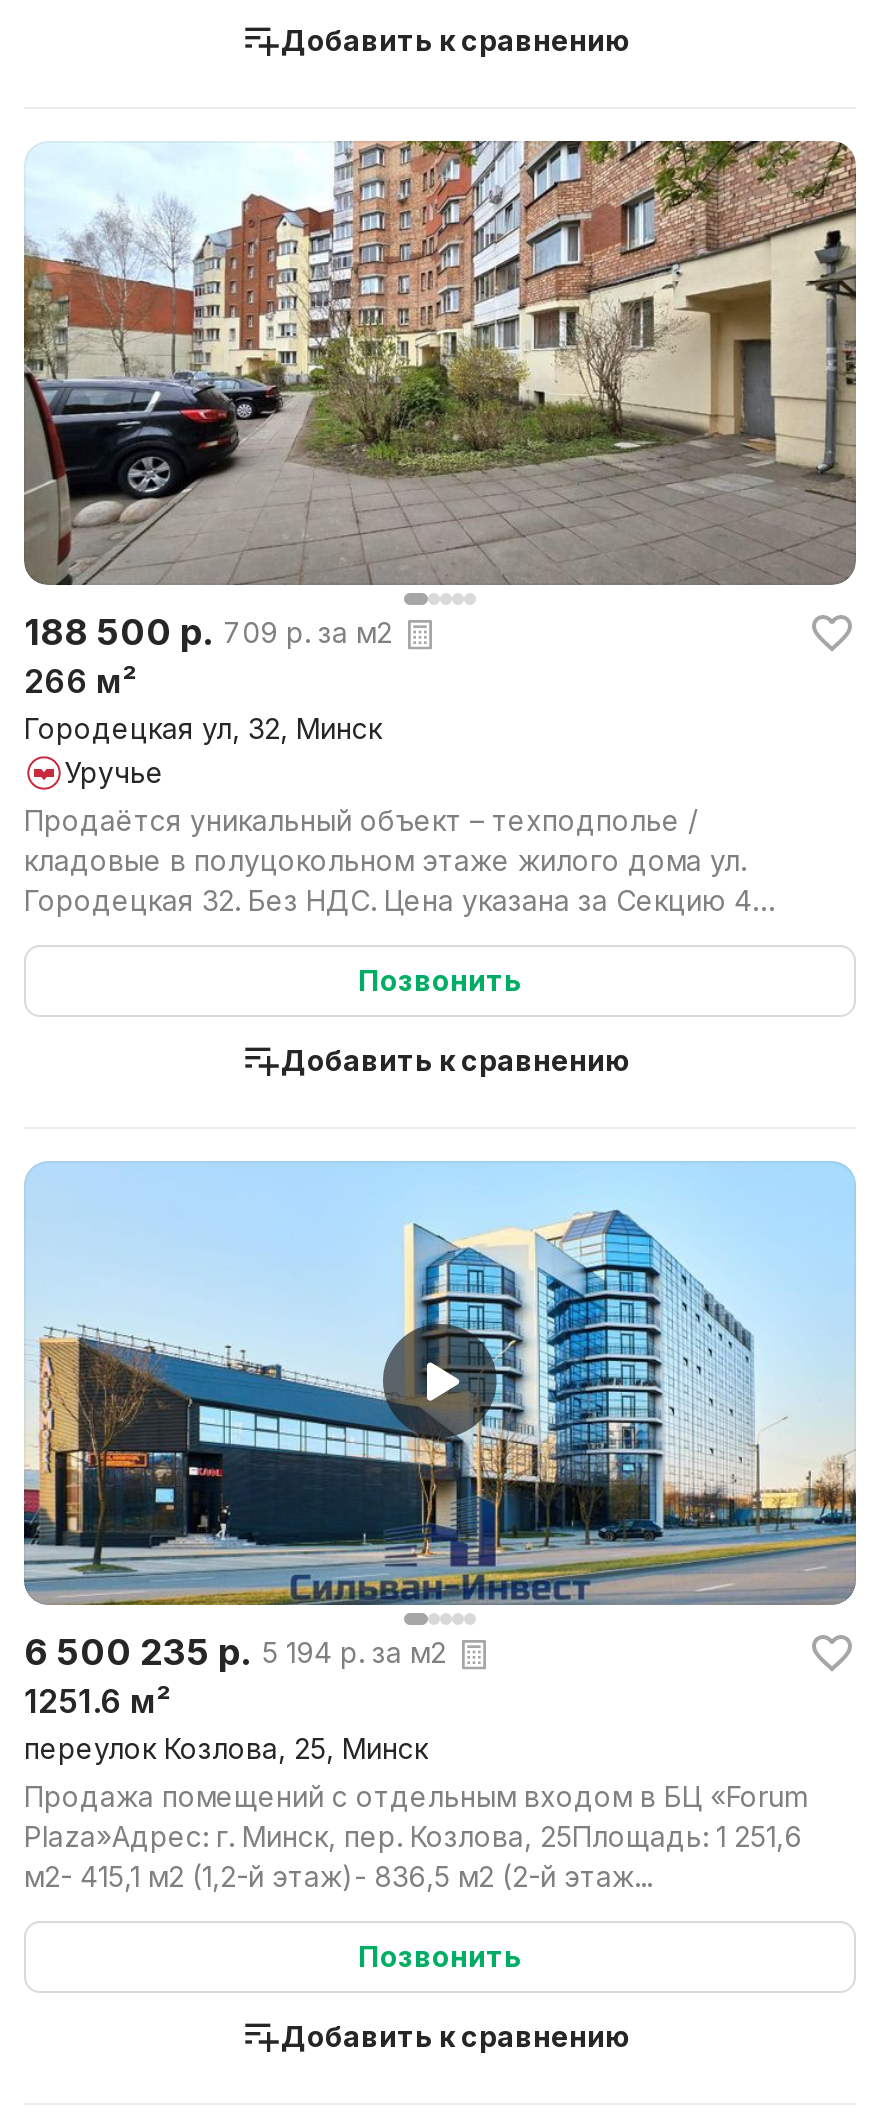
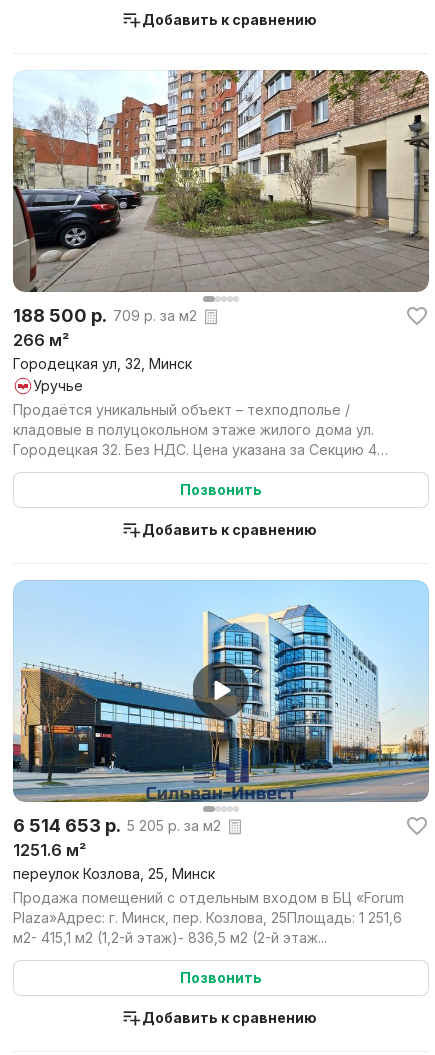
[24,1631,446,1673] 6 500 235 р. 5 194 р. за м2 -> [13,815,221,836] 6 514 653 р. 5 205 р. за м2

